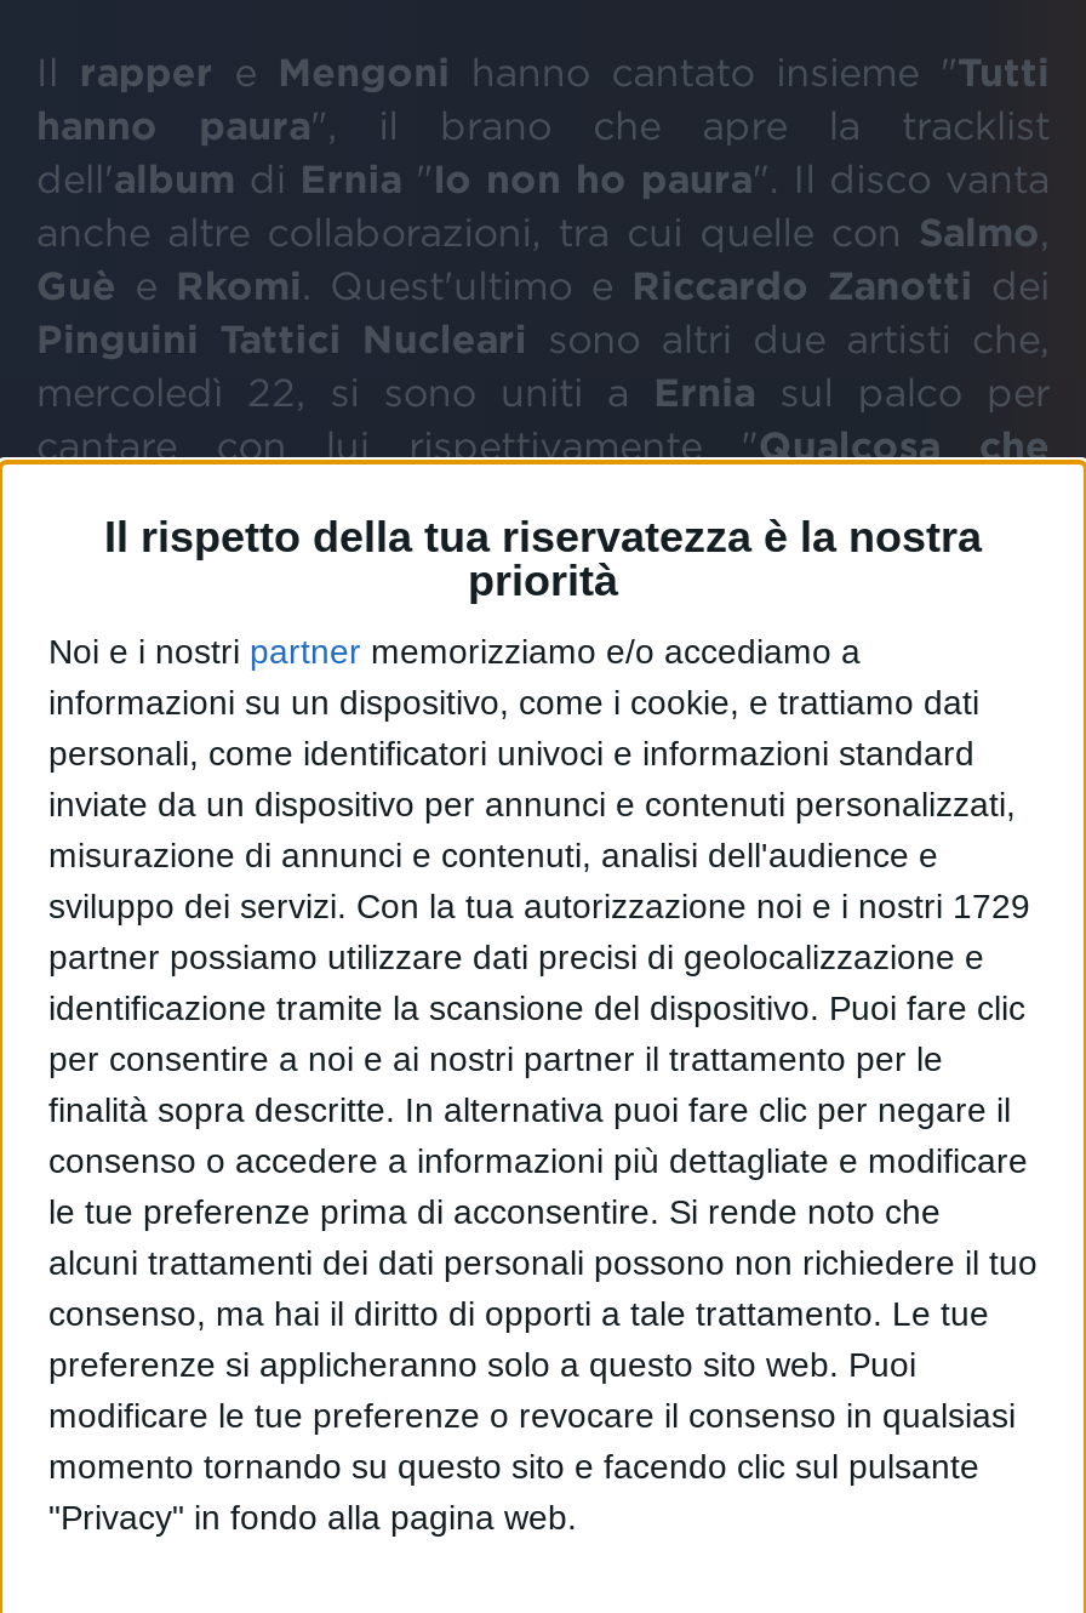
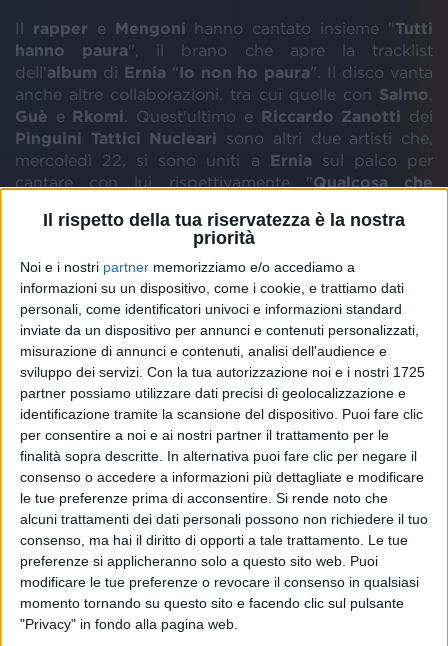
[48,886,1030,925] sviluppo dei servizi. Con la tua autorizzazione noi e i nostri 1729 -> [20,364,425,380] sviluppo dei servizi. Con la tua autorizzazione noi e i nostri 1725

